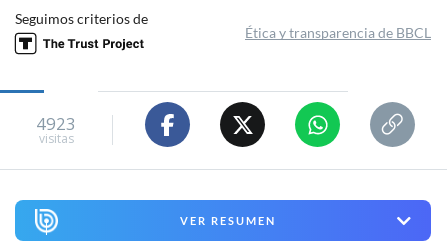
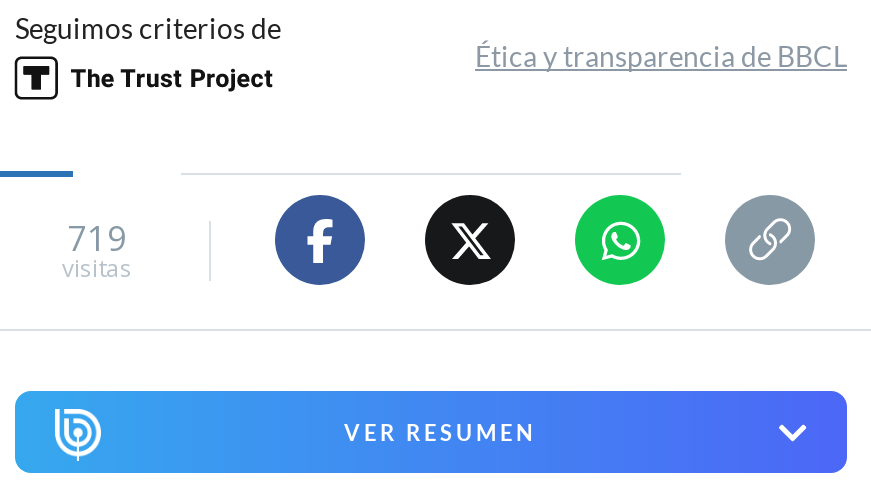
[36,112,76,135] 4923 -> [67,215,127,261] 719

